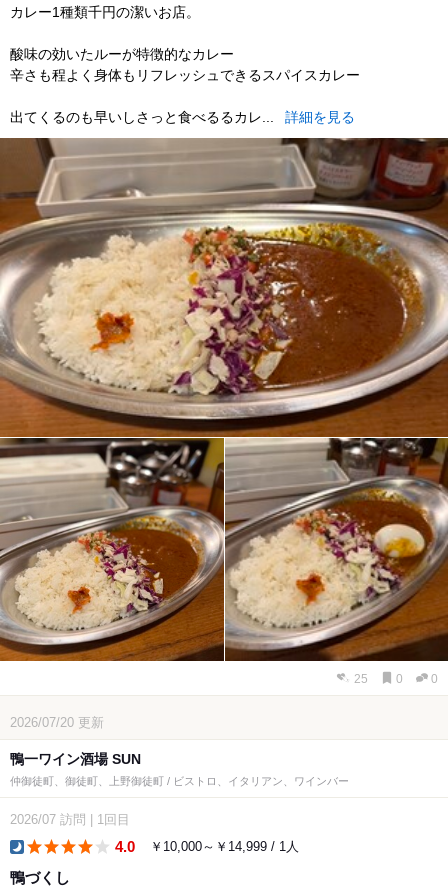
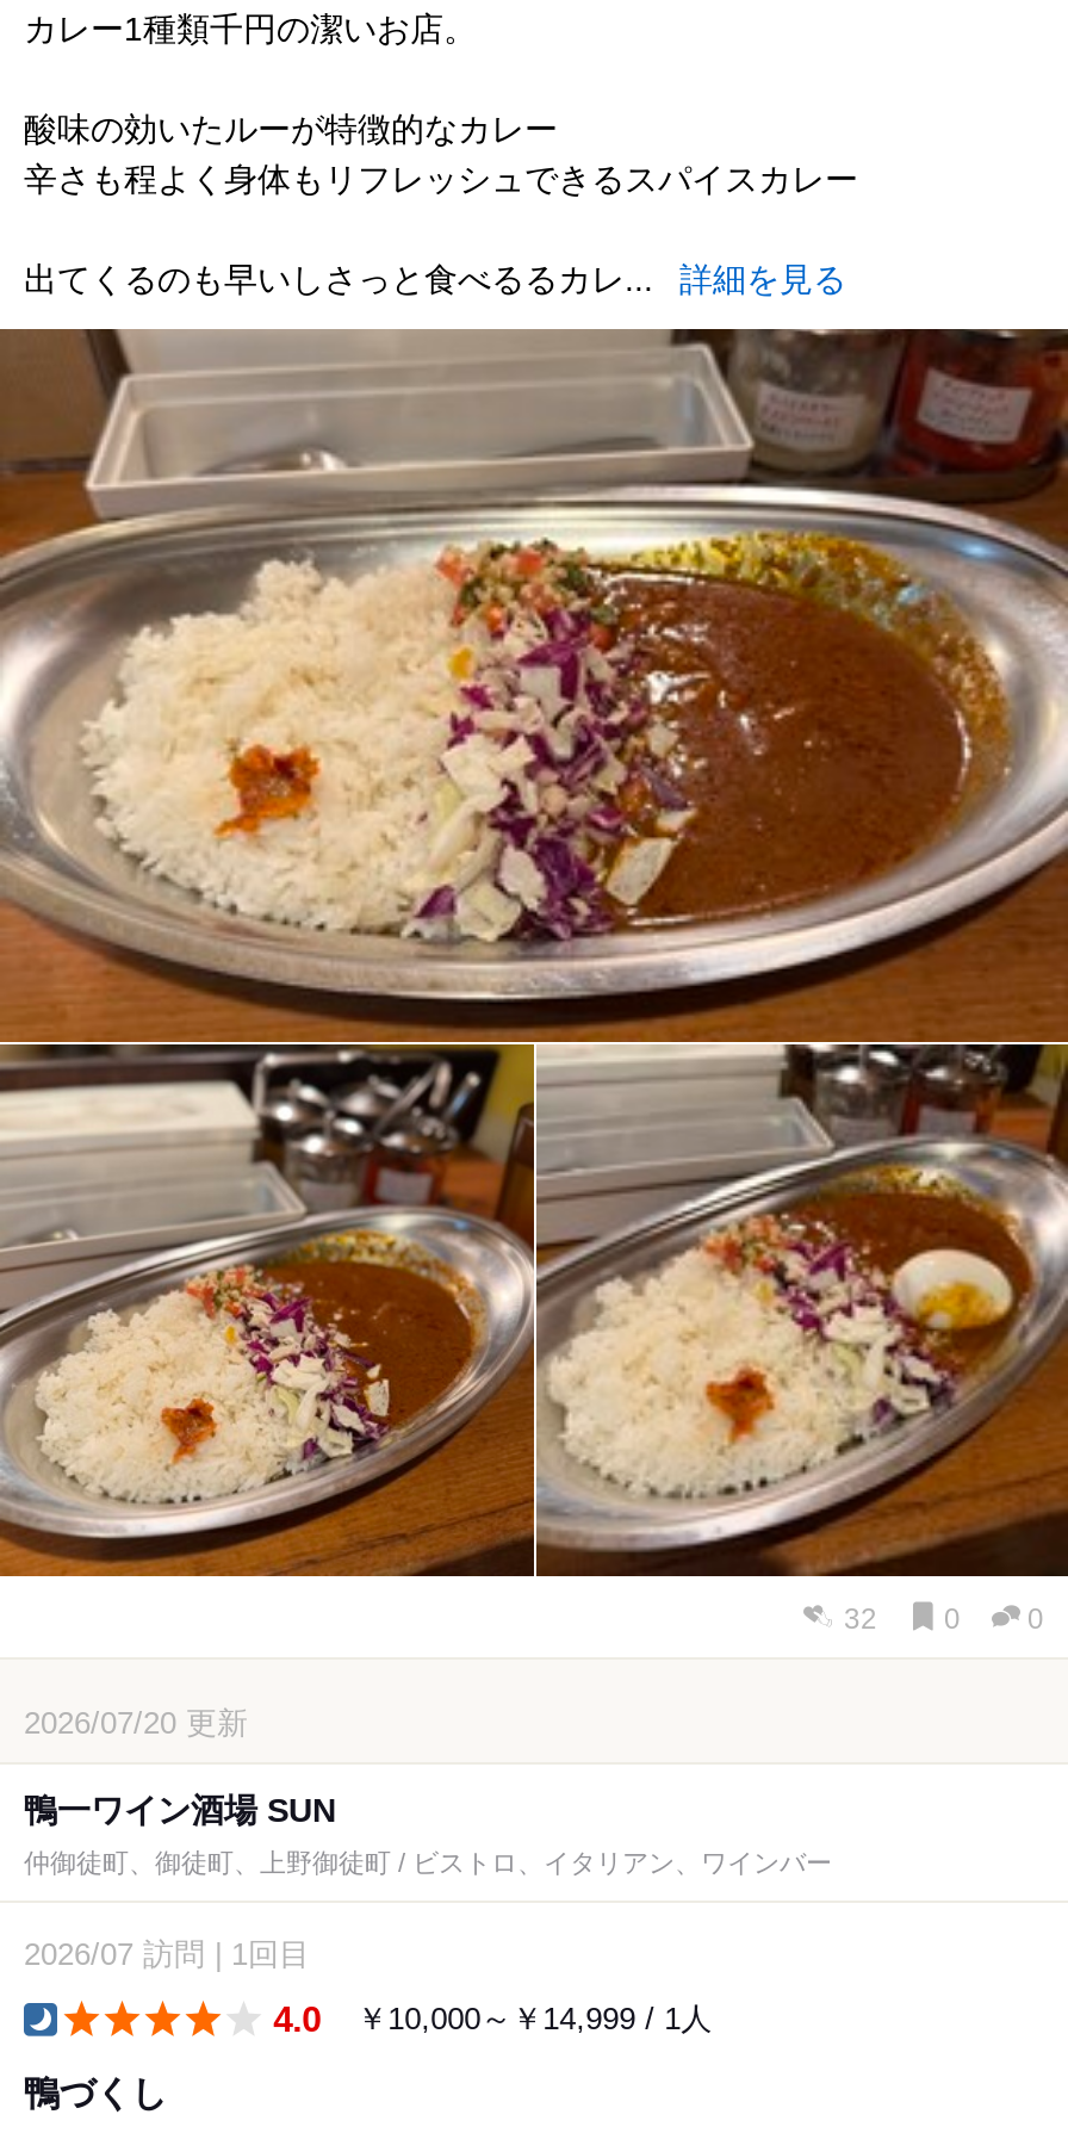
[354,672,368,686] 25 -> [844,1603,877,1636] 32

